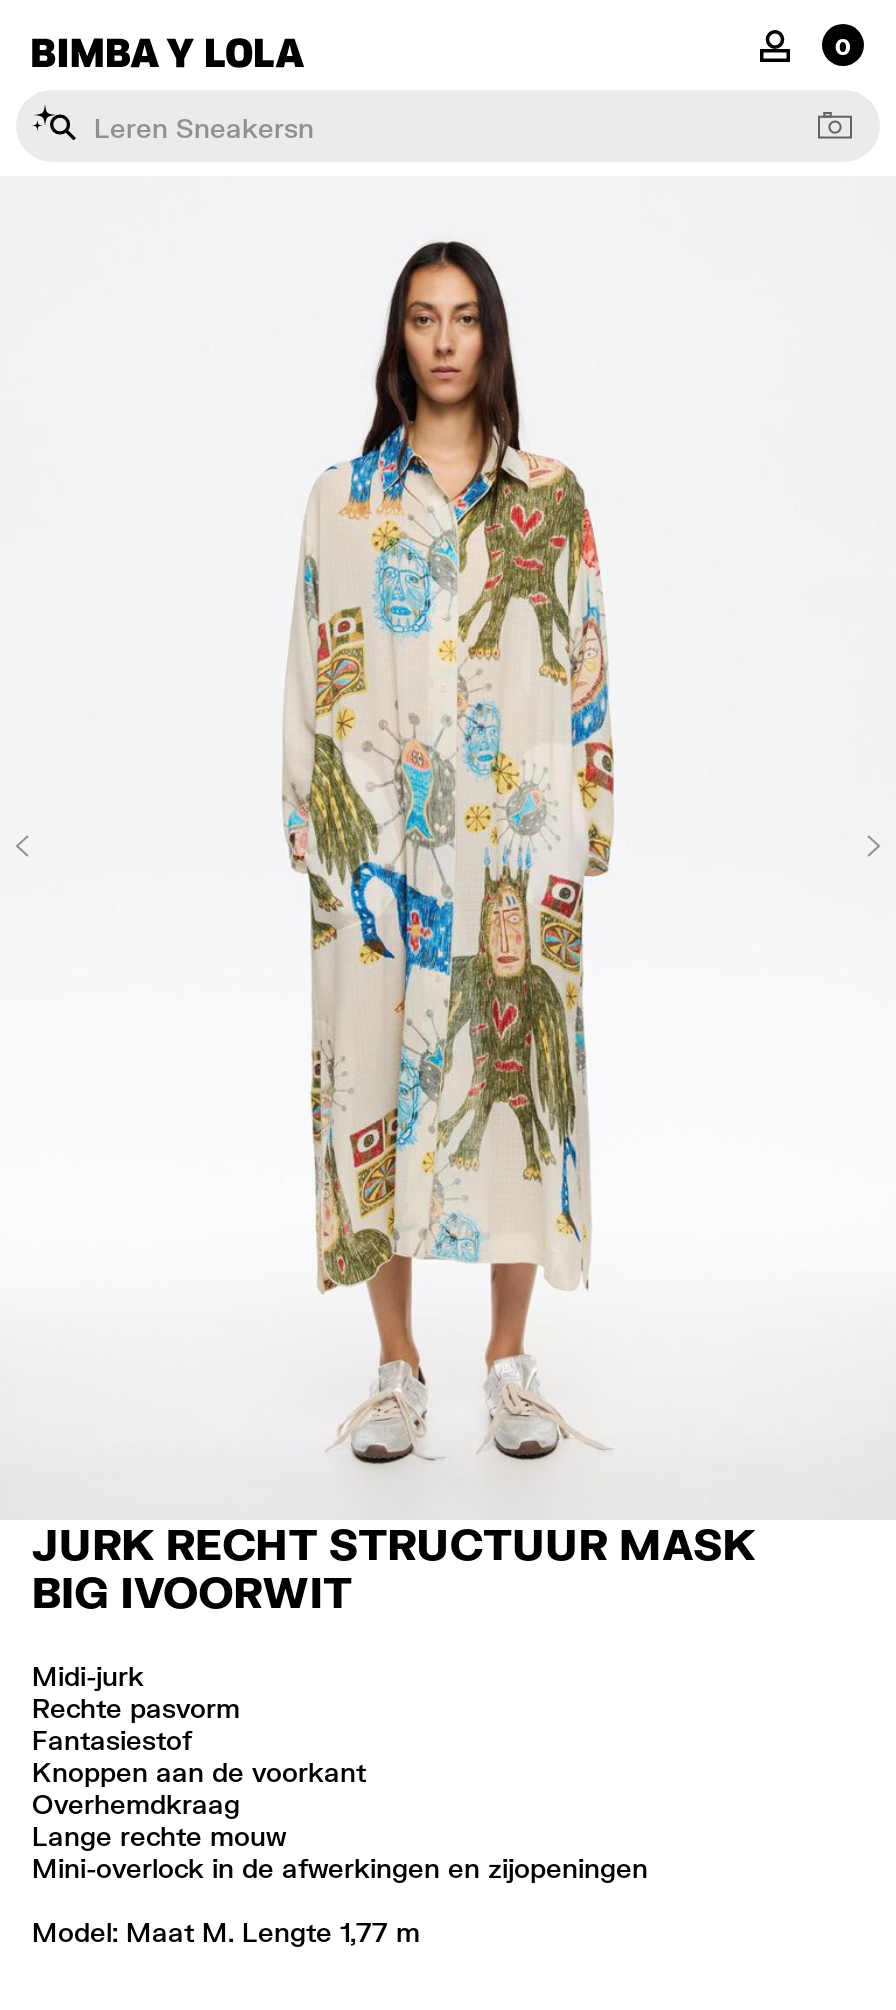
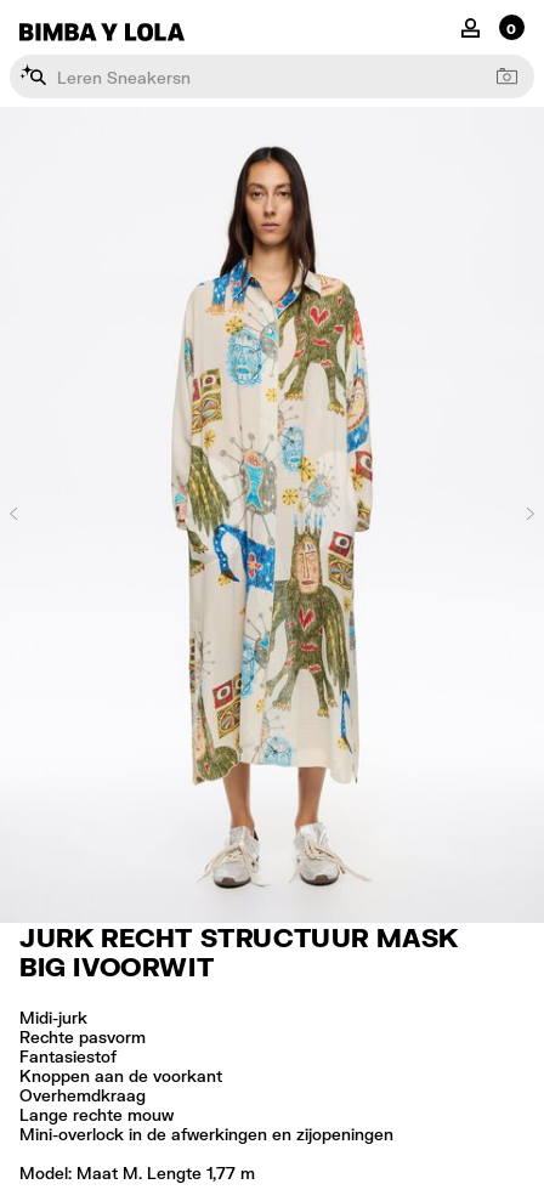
[94,111,258,143] Leren Sneak -> [57,67,191,87] L eren Sneakersn

